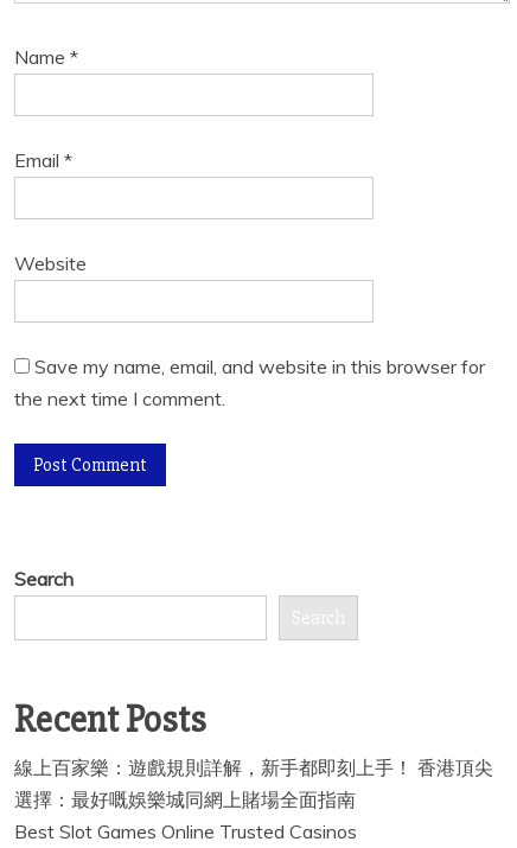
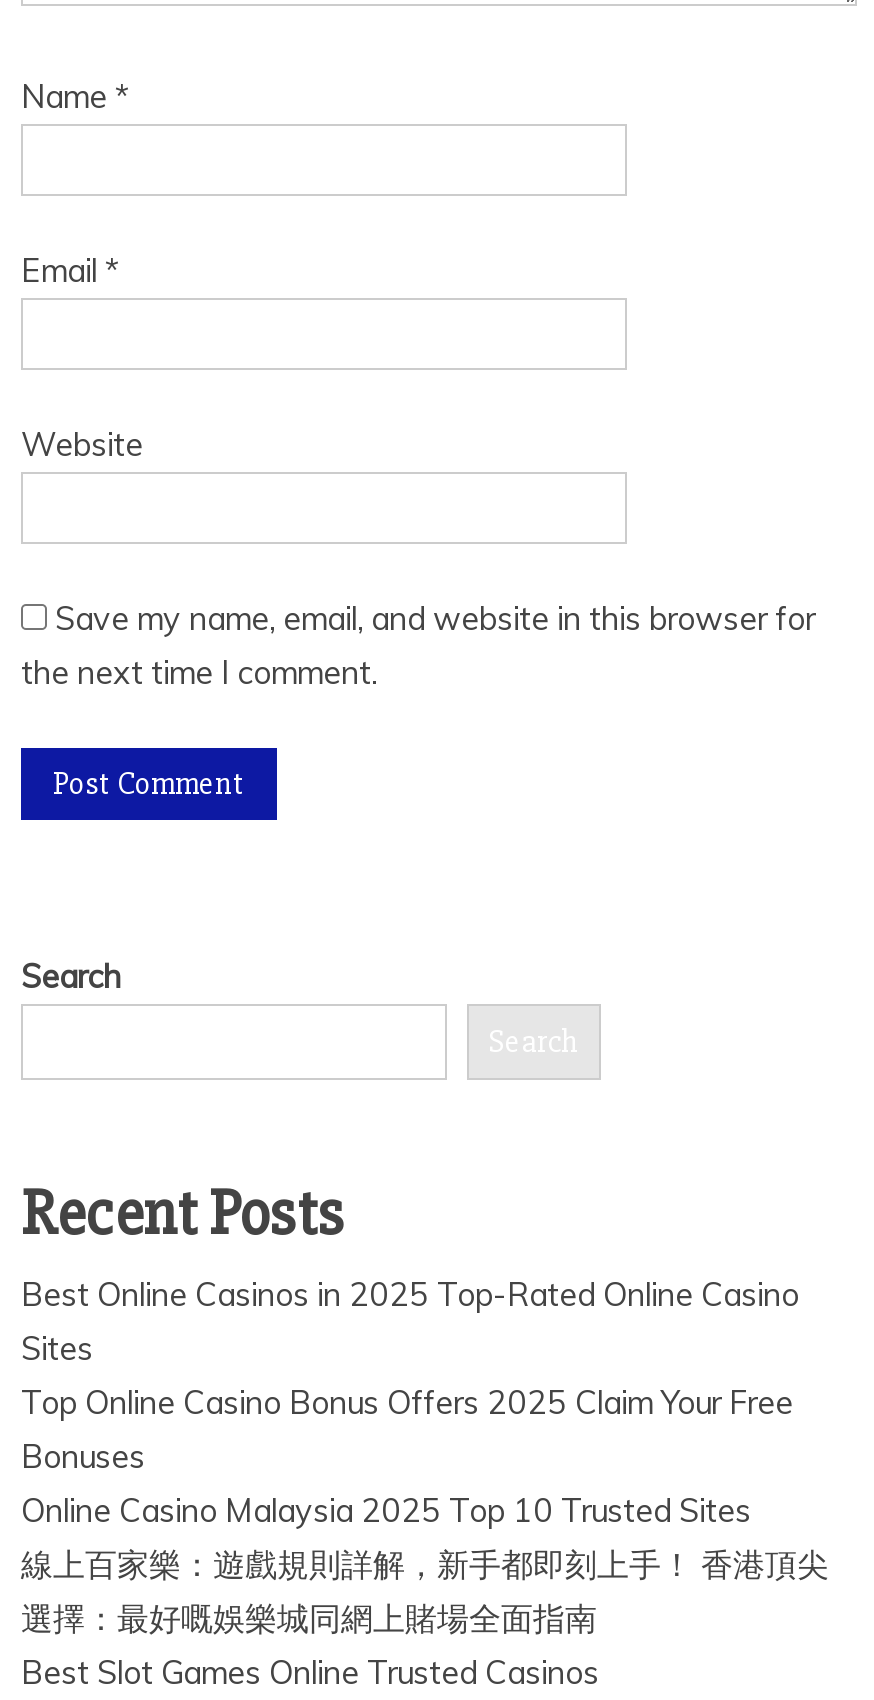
none -> [21,1274,799,1530] Best Online Casinos in 2025 Top-Rated Online Casino | Sites | Top Online Casino Bonus Offers 2025 Claim Your Free | Bonuses | Online Casino Malaysia 2025 Top 10 Trusted Sites

